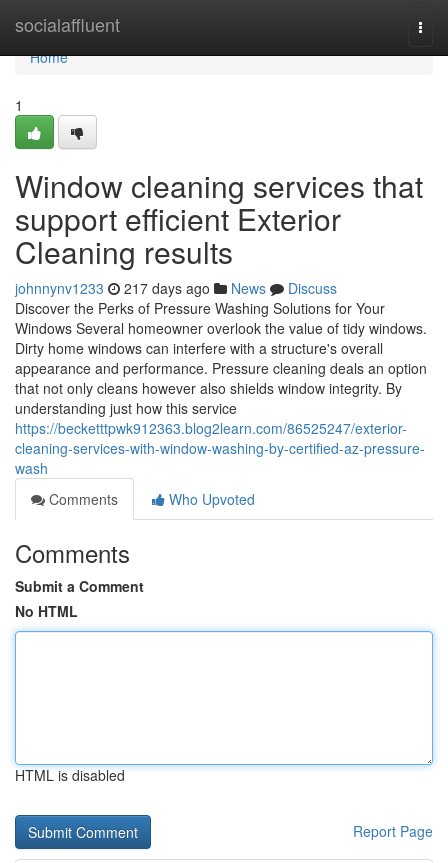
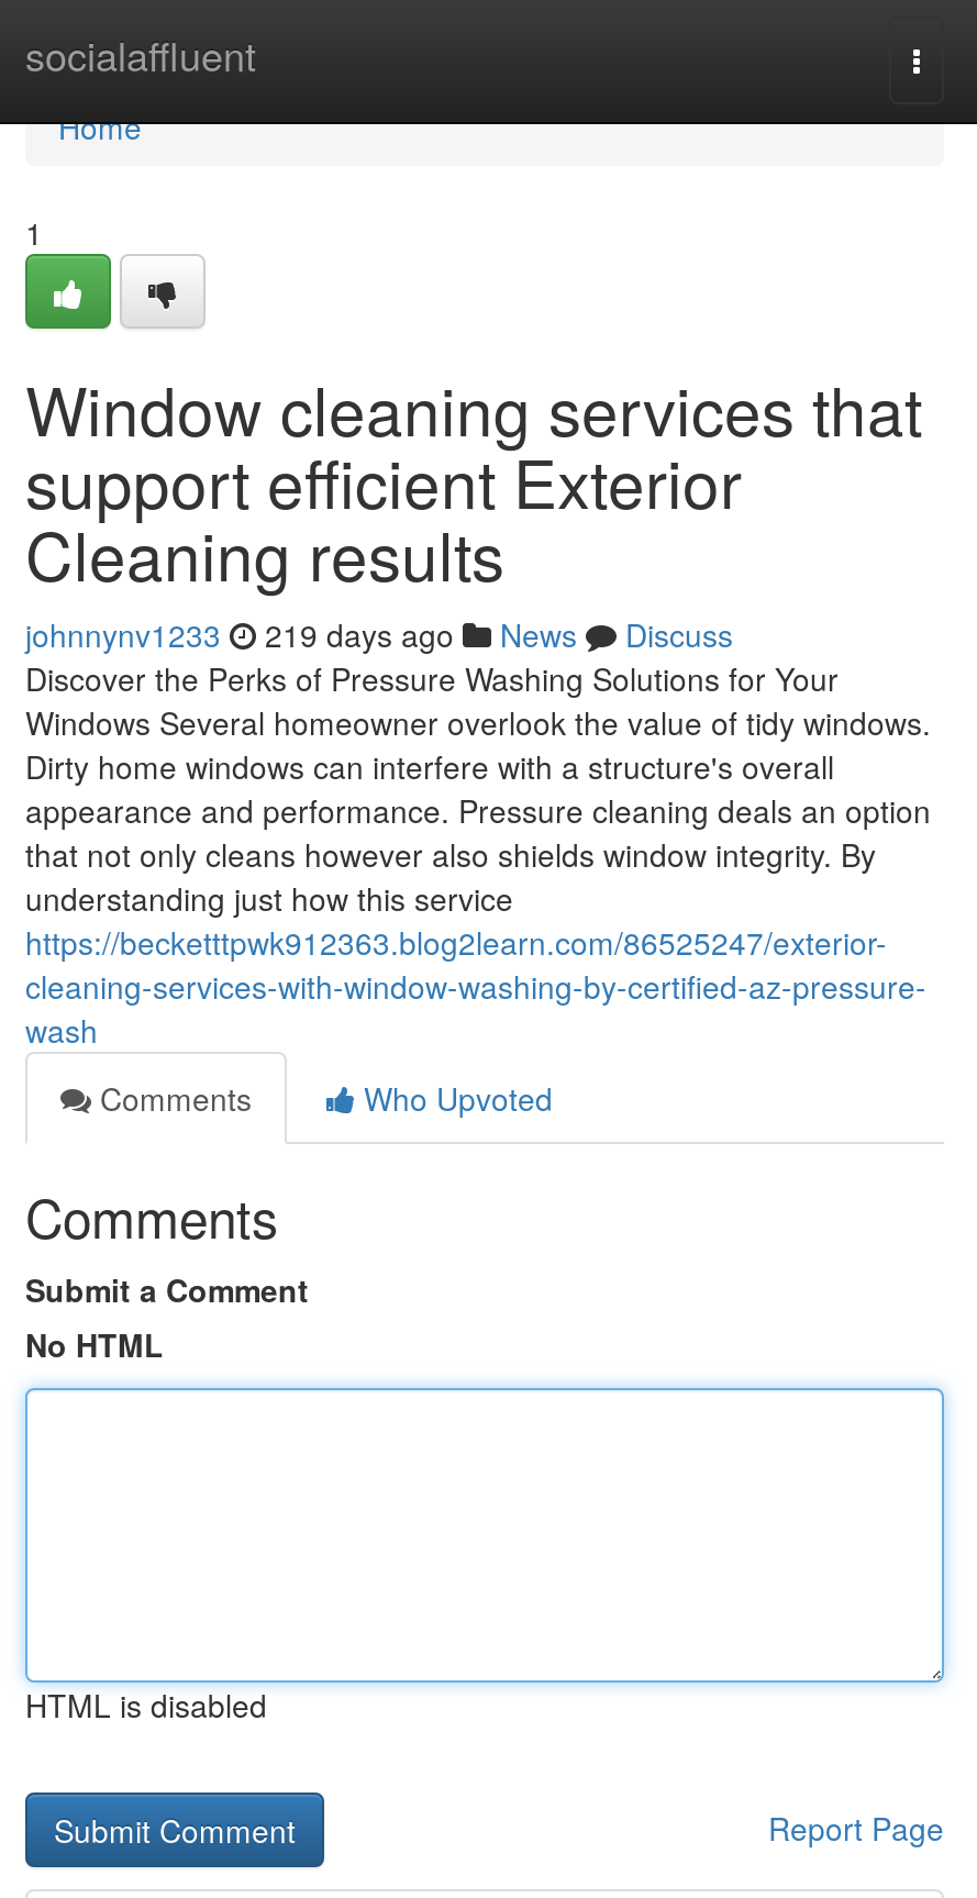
[15,278,337,298] johnnynv1233 217 days ago News Discuss -> [25,612,733,656] johnnynv1233 219 days ago News Discuss

